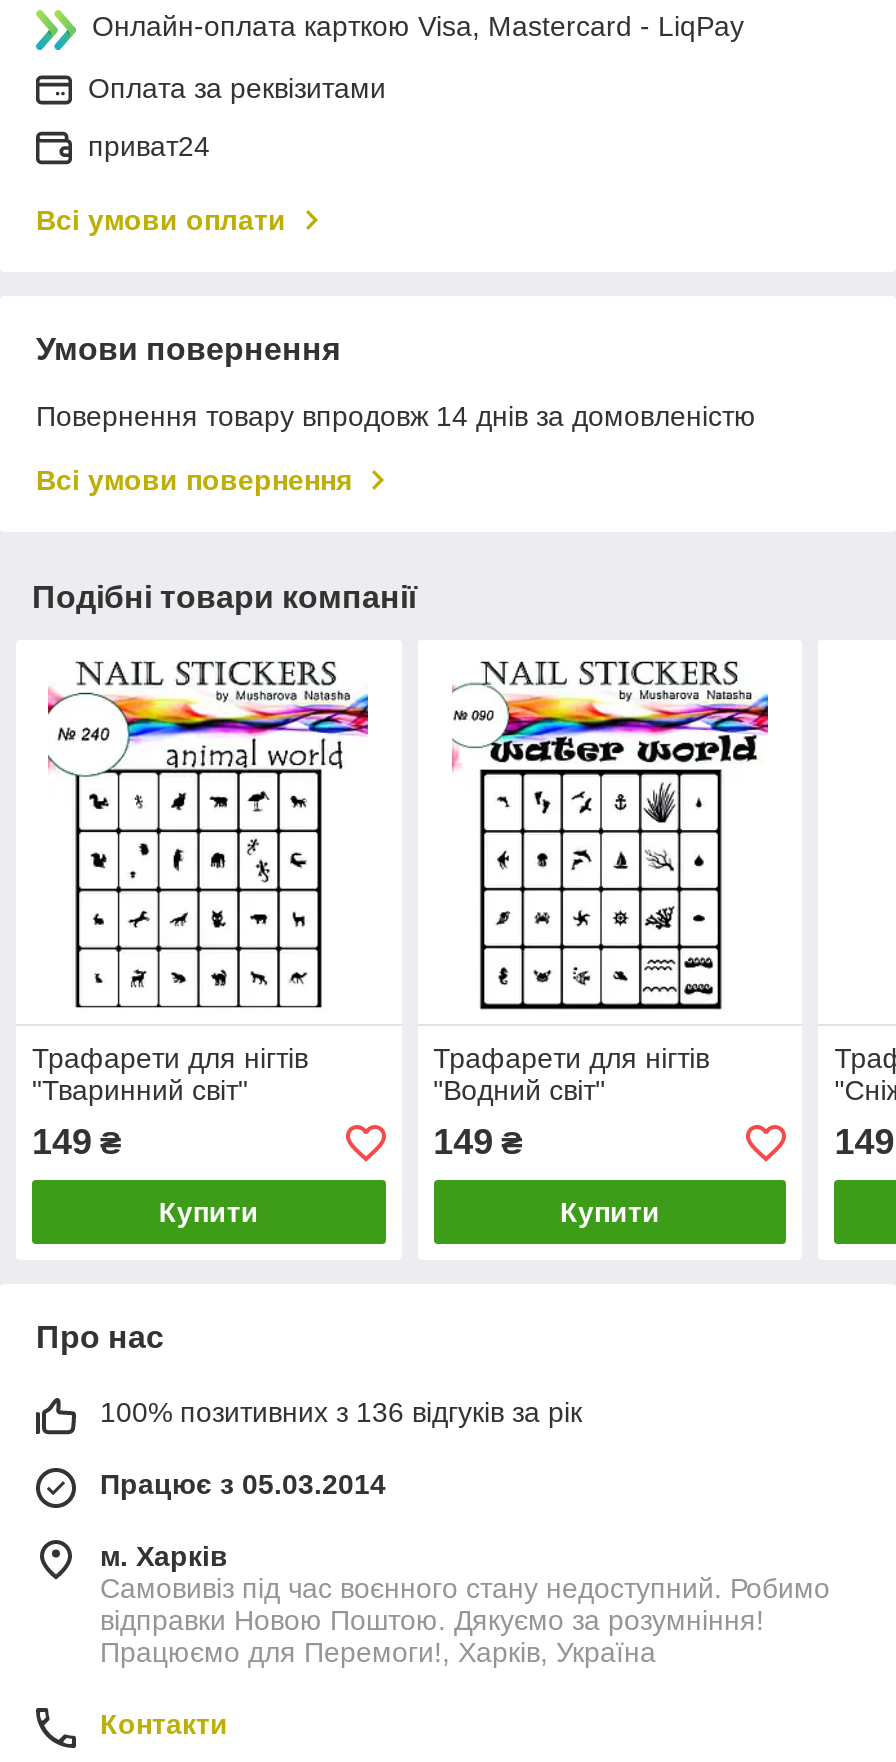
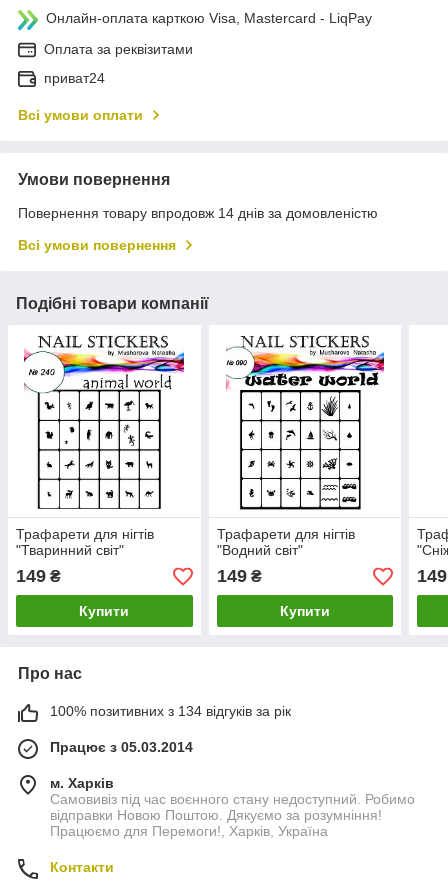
[100,1397,582,1429] 100% позитивних з 136 відгуків за рік -> [50,703,291,719] 100% позитивних з 134 відгуків за рік

